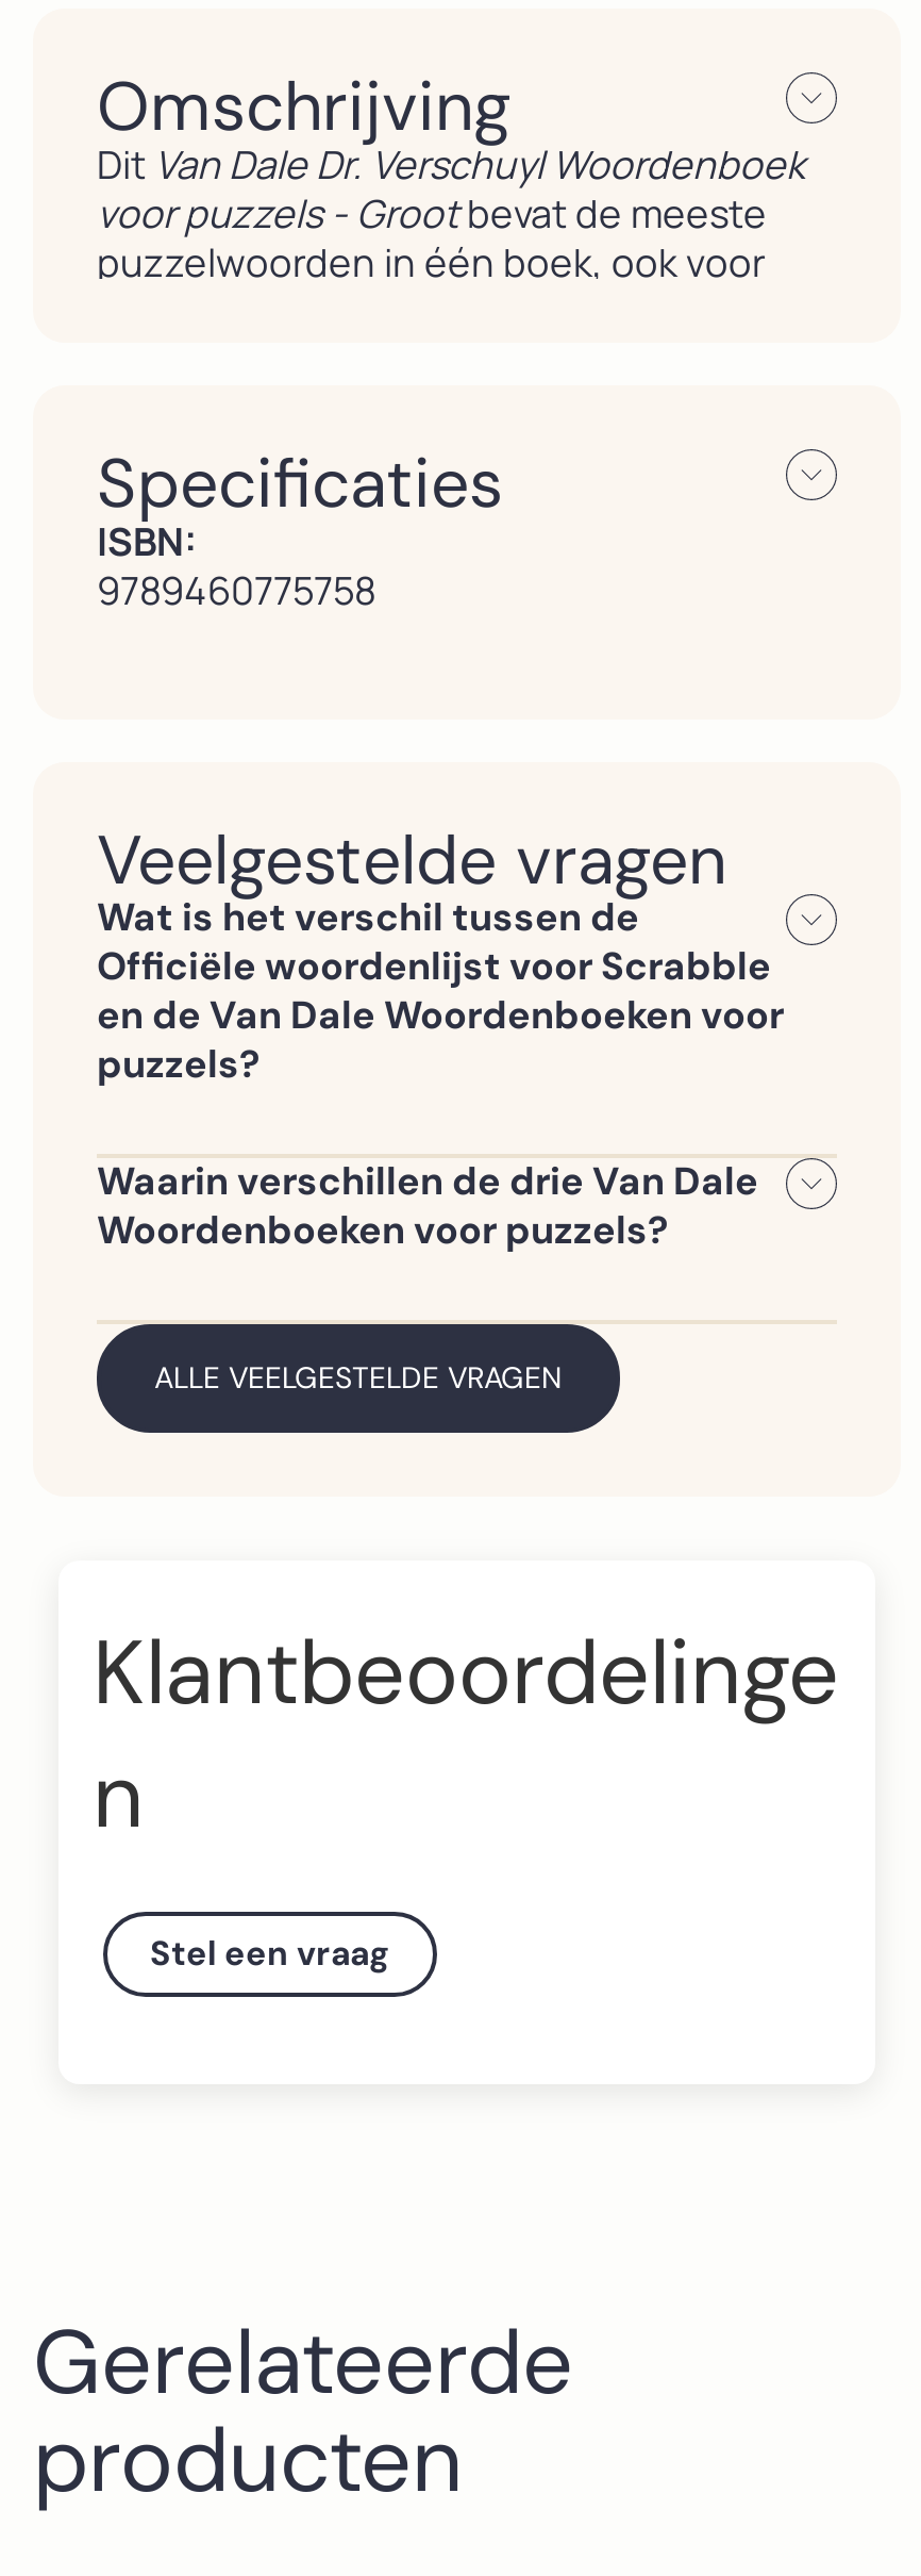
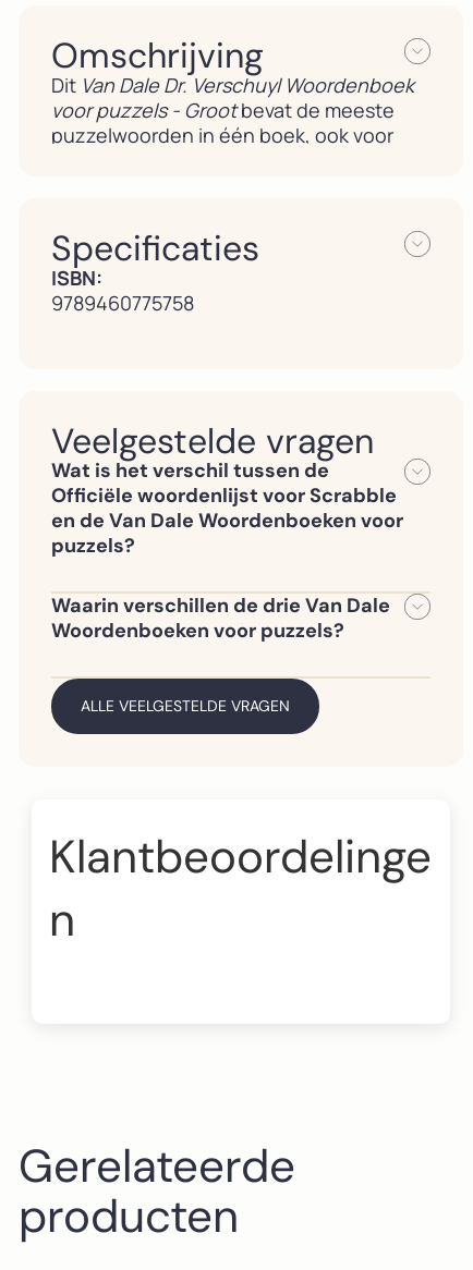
[150,1932,390,1976] Stel een vraag -> none

